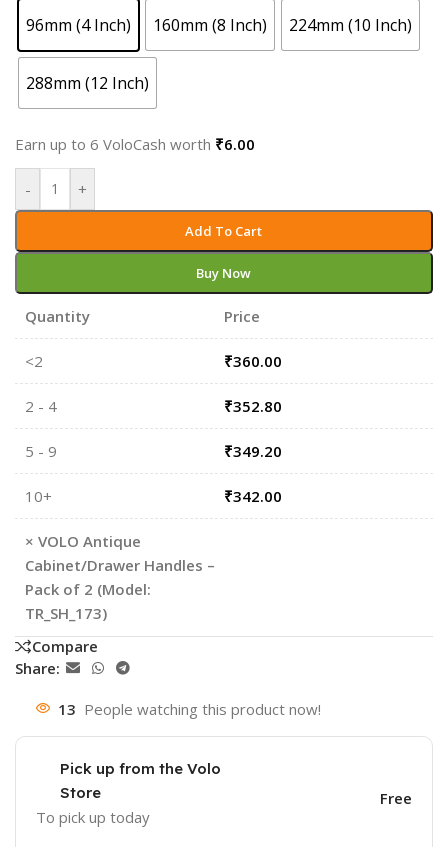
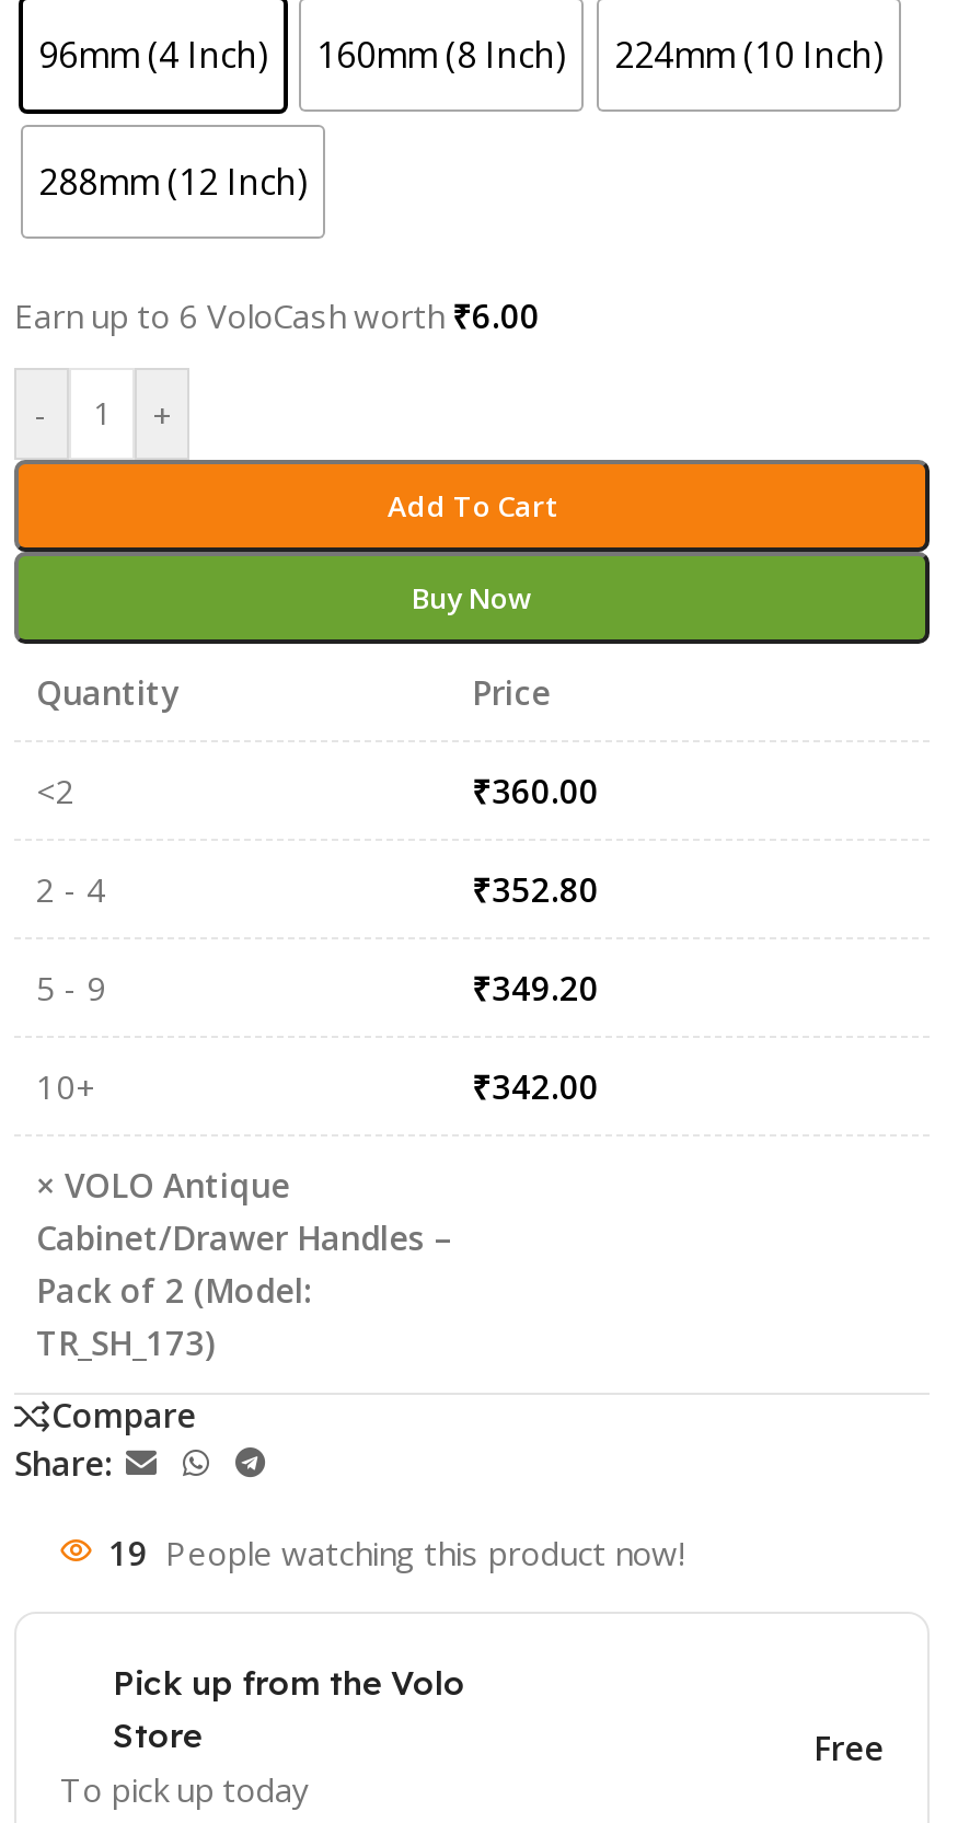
[58,699,321,719] 13 People watching this product now! -> [108,1531,684,1574] 19 People watching this product now!

